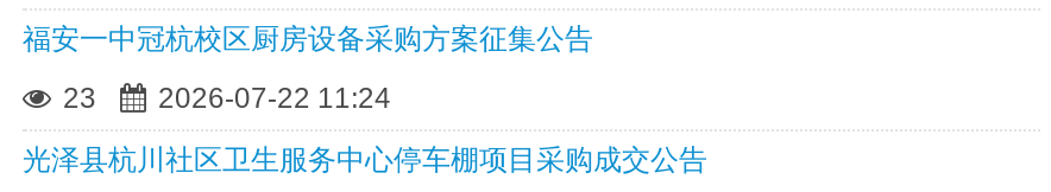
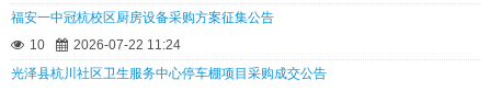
[63,82,391,115] 23 2026-07-22 11:24 -> [30,37,181,53] 10 2026-07-22 11:24

